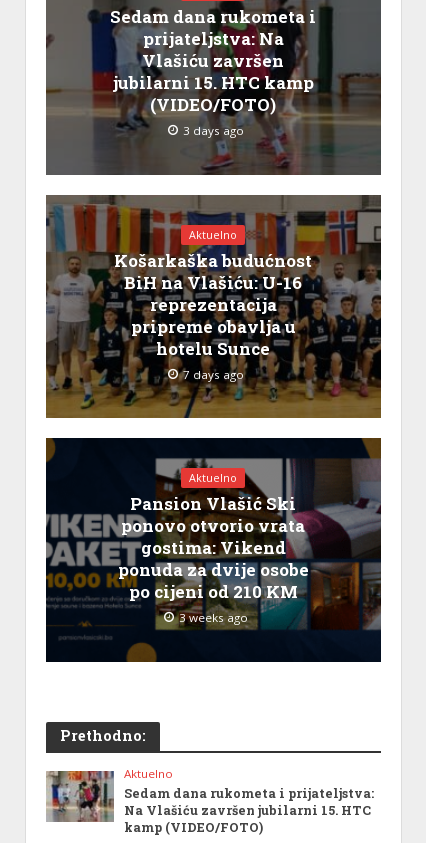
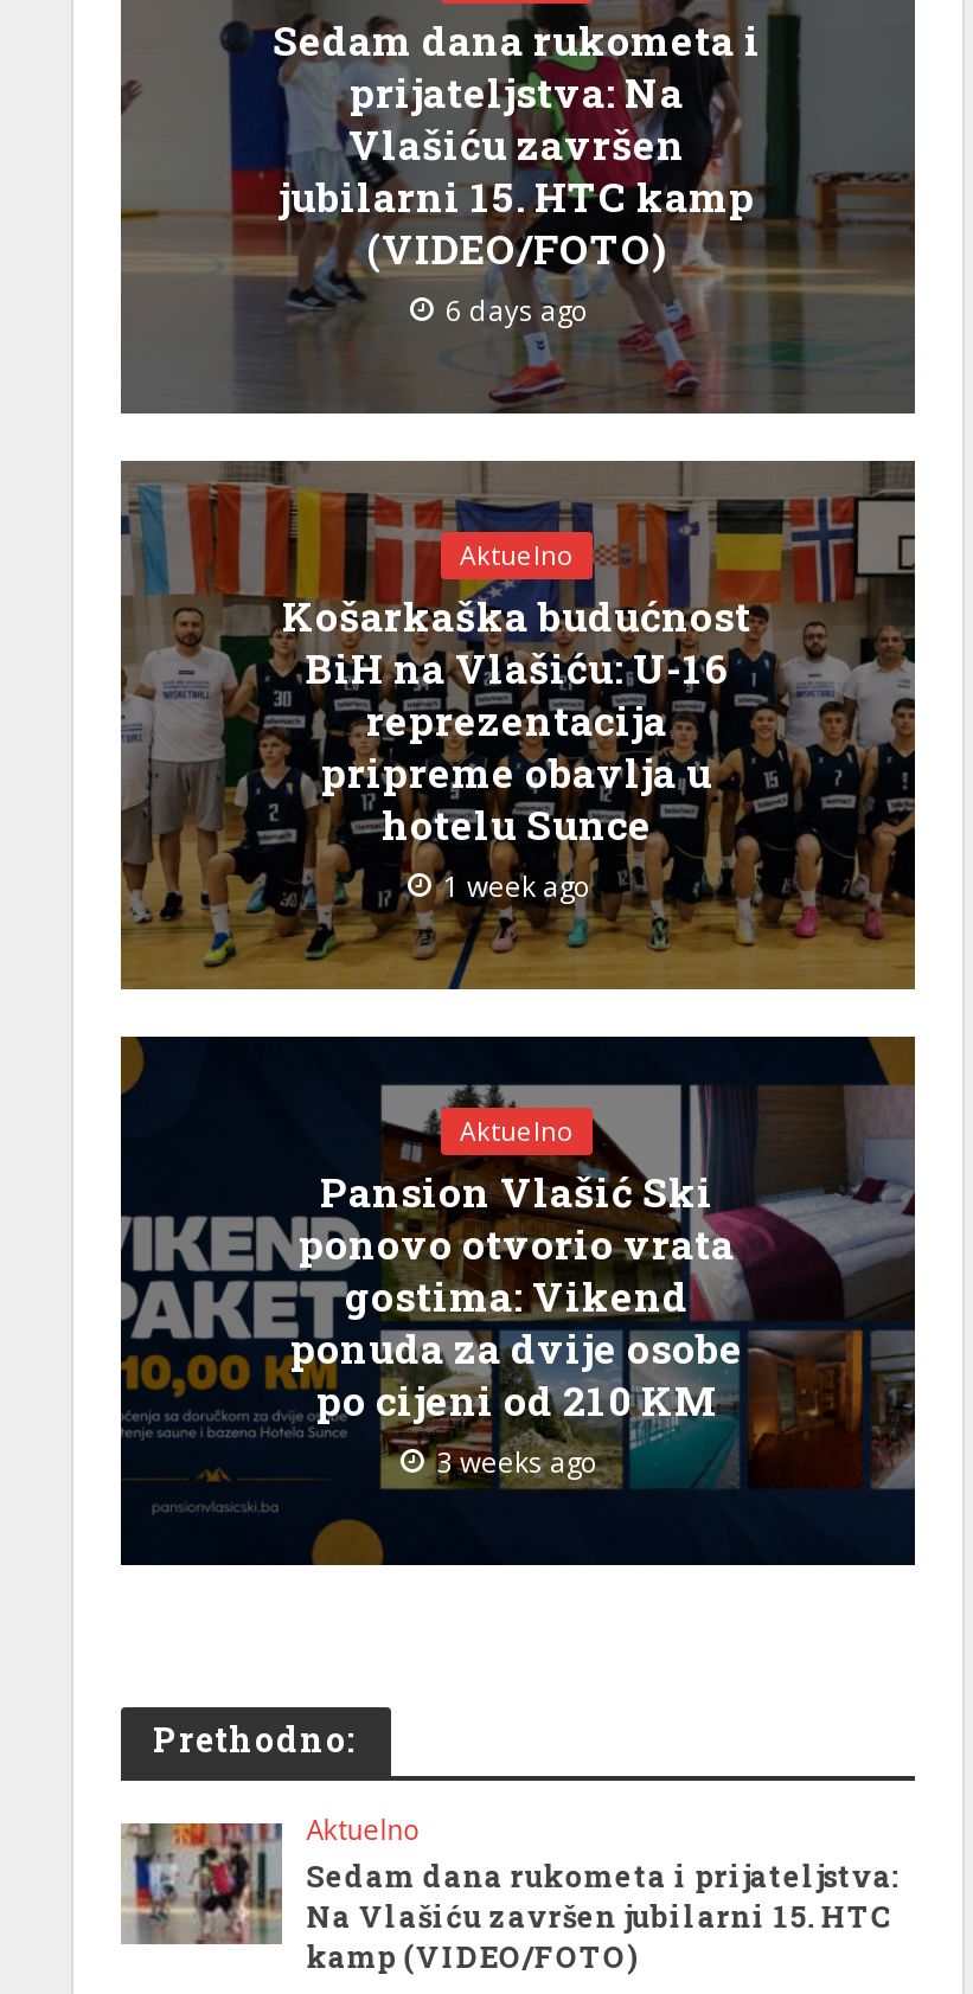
[183,123,244,138] 3 days ago -> [446,292,590,328] 6 days ago
[183,367,244,382] 7 days ago -> [443,868,593,904] 1 week ago

